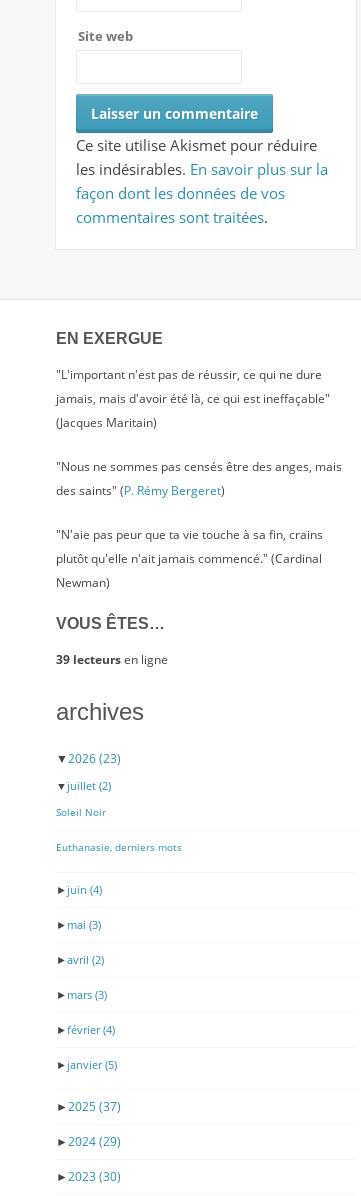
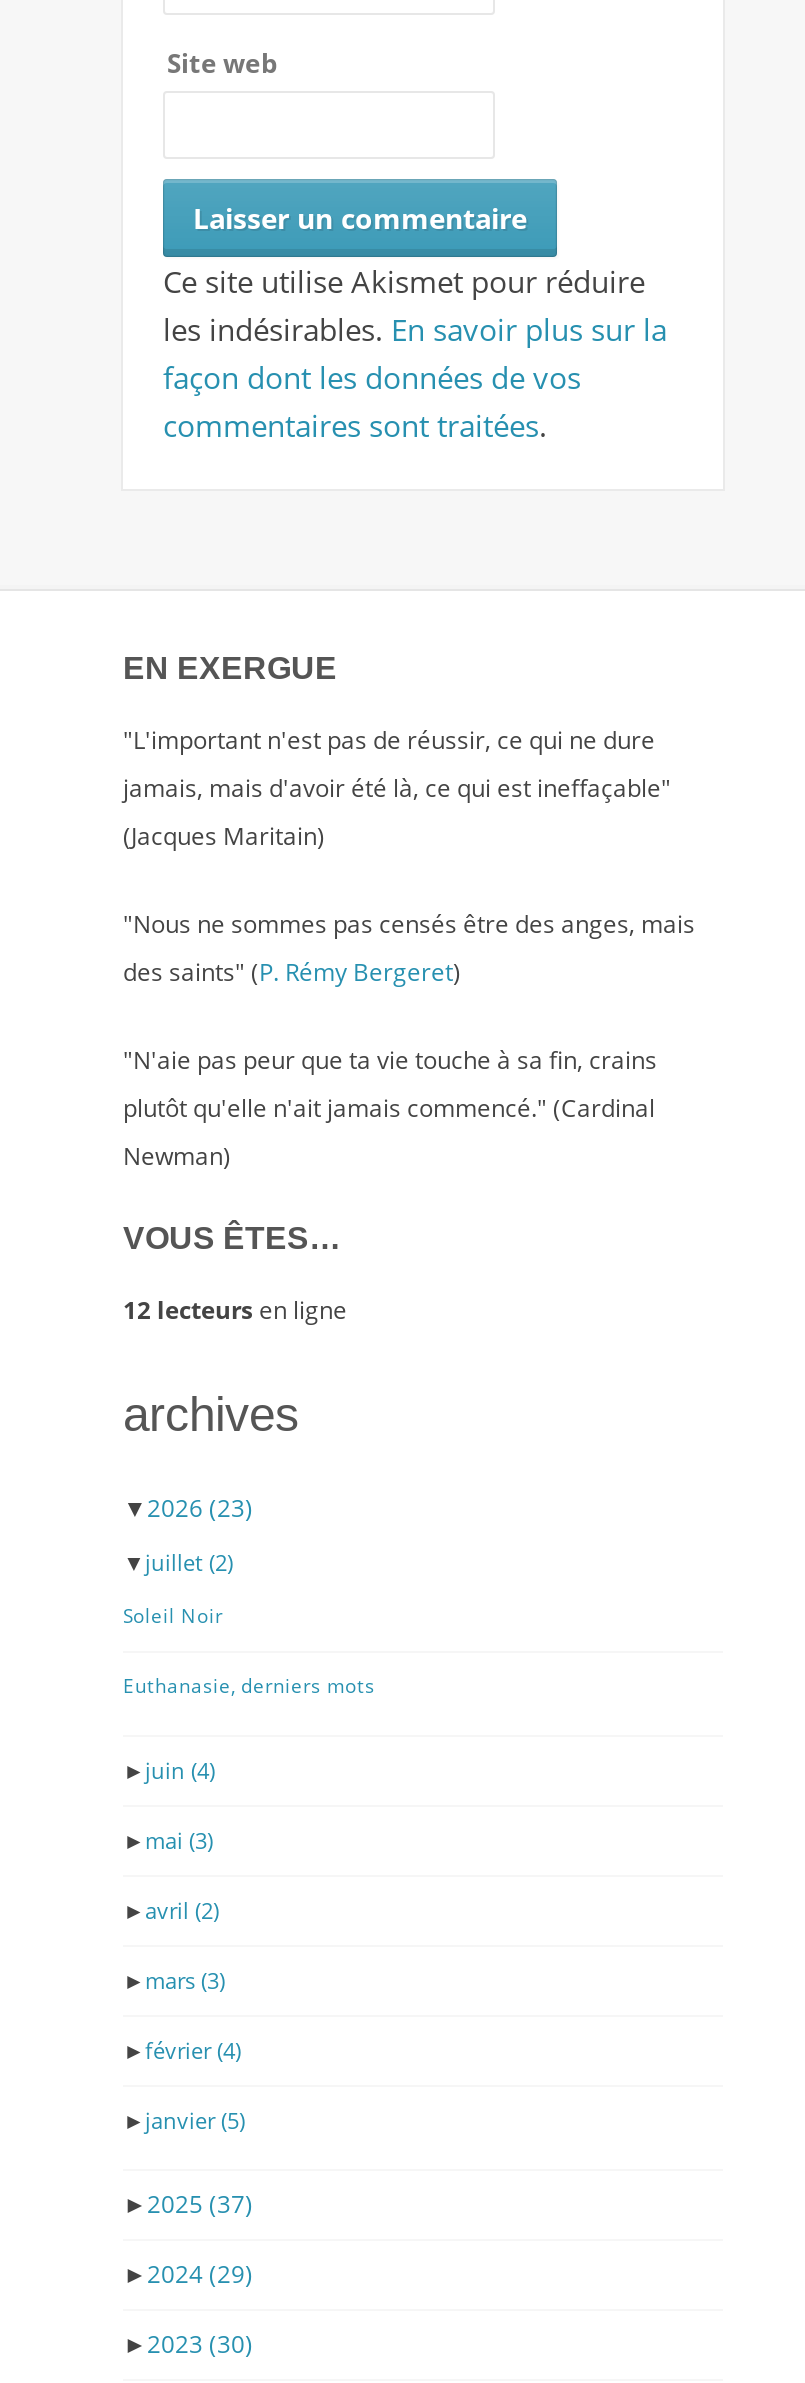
[56,651,168,668] 39 lecteurs en ligne -> [123,1292,347,1326] 12 lecteurs en ligne

